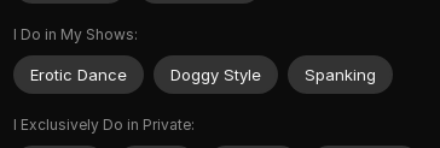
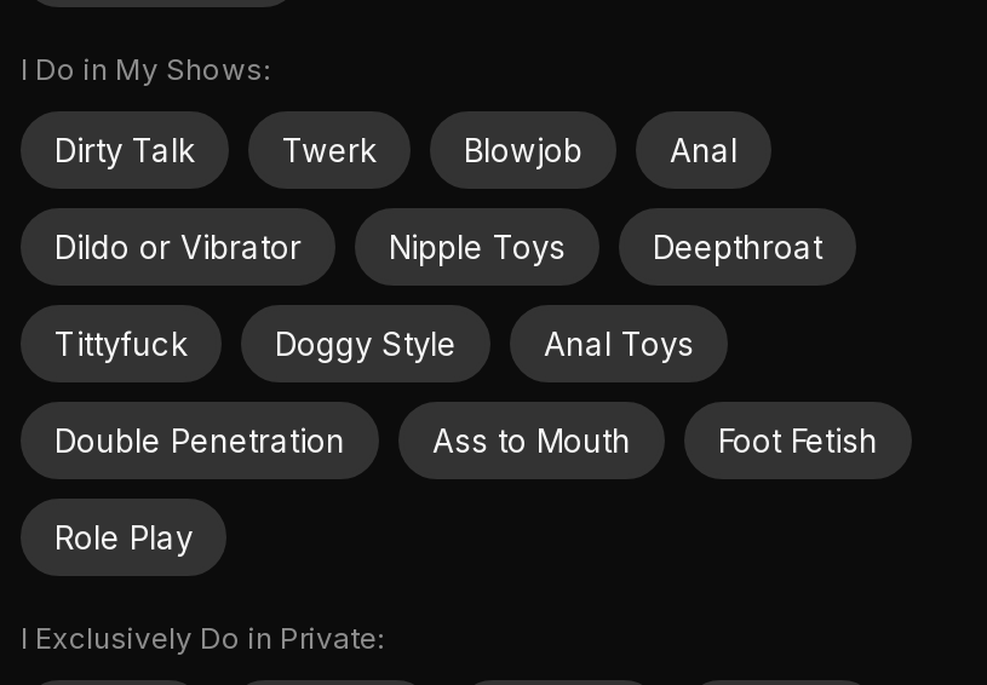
[30,65,127,84] Erotic Dance -> [54,130,822,362] Dirty Talk | Twerk | Blowjob | Anal | Dildo or Vibrator | Nipple Toys | Deepthroat | Tittyfuck
[305,65,376,84] Spanking -> [54,324,878,556] Anal Toys | Double Penetration | Ass to Mouth | Foot Fetish | Role Play

